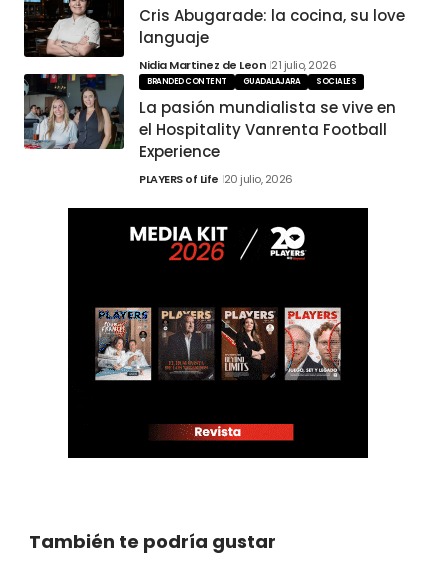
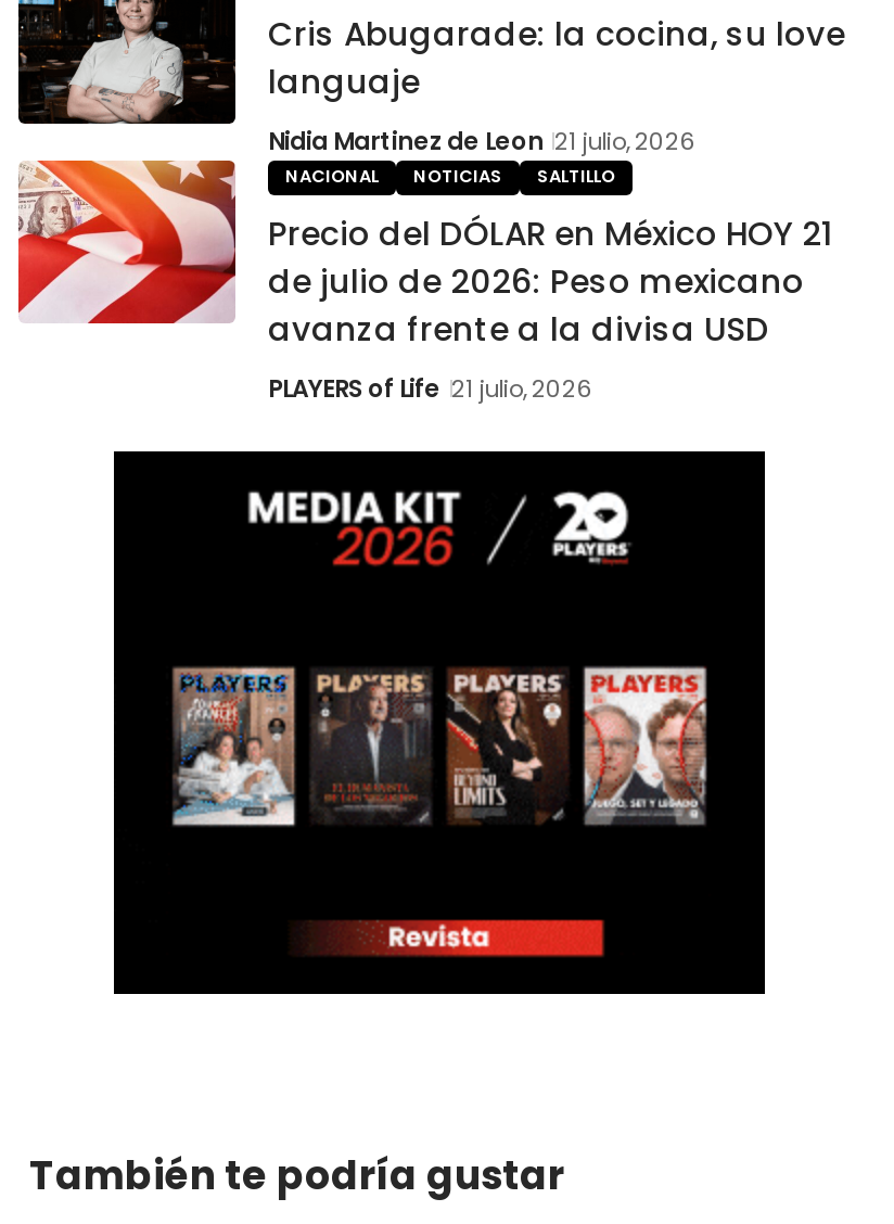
[23,73,396,187] [image] | La pasión mundialista se vive en | el Hospitality Vanrenta Football | Experience | PLAYERS of Life 20 julio, 2026 -> [16,158,832,406] [image] | Precio del DÓLAR en México HOY 21 | de julio de 2026: Peso mexicano | avanza frente a la divisa USD | PLAYERS of Life 21 julio, 2026
[147,76,356,87] BRANDED CONTENT | GUADALAJARA | SOCIALES -> [285,165,615,189] NACIONAL | NOTICIAS | SALTILLO

